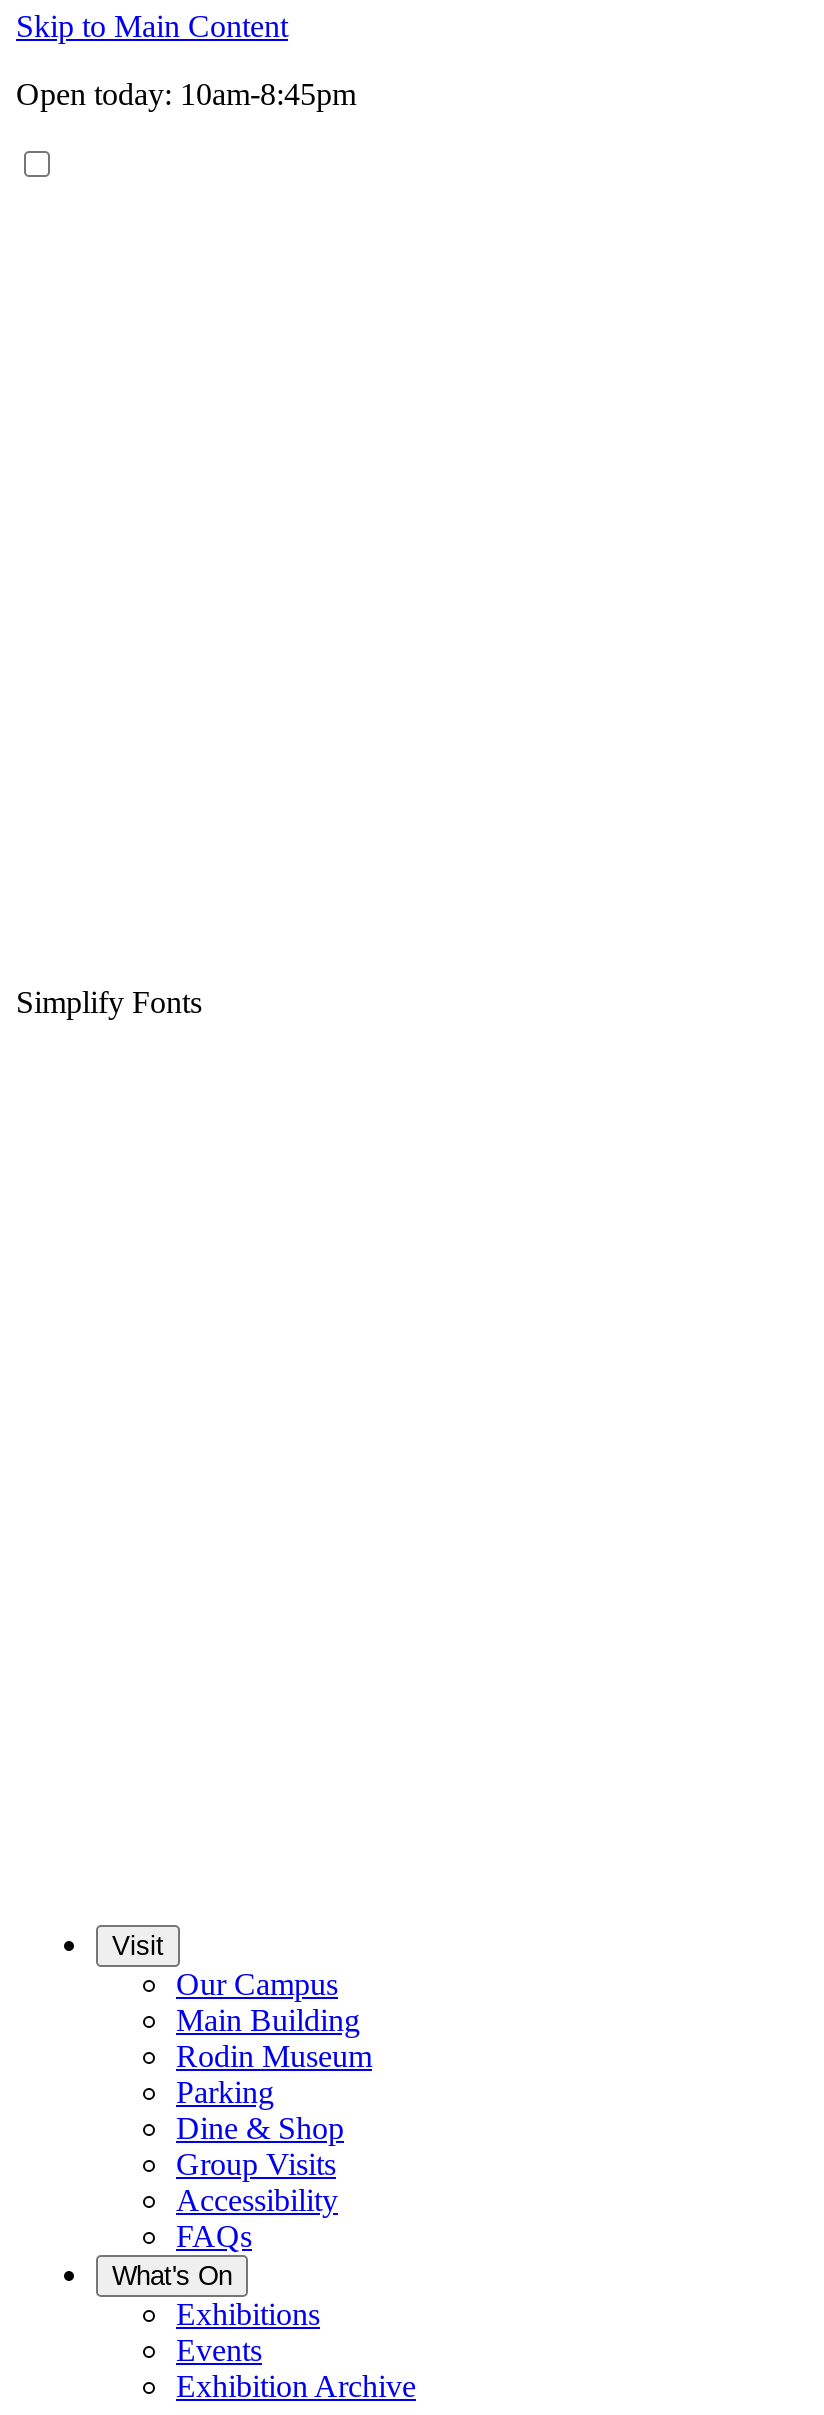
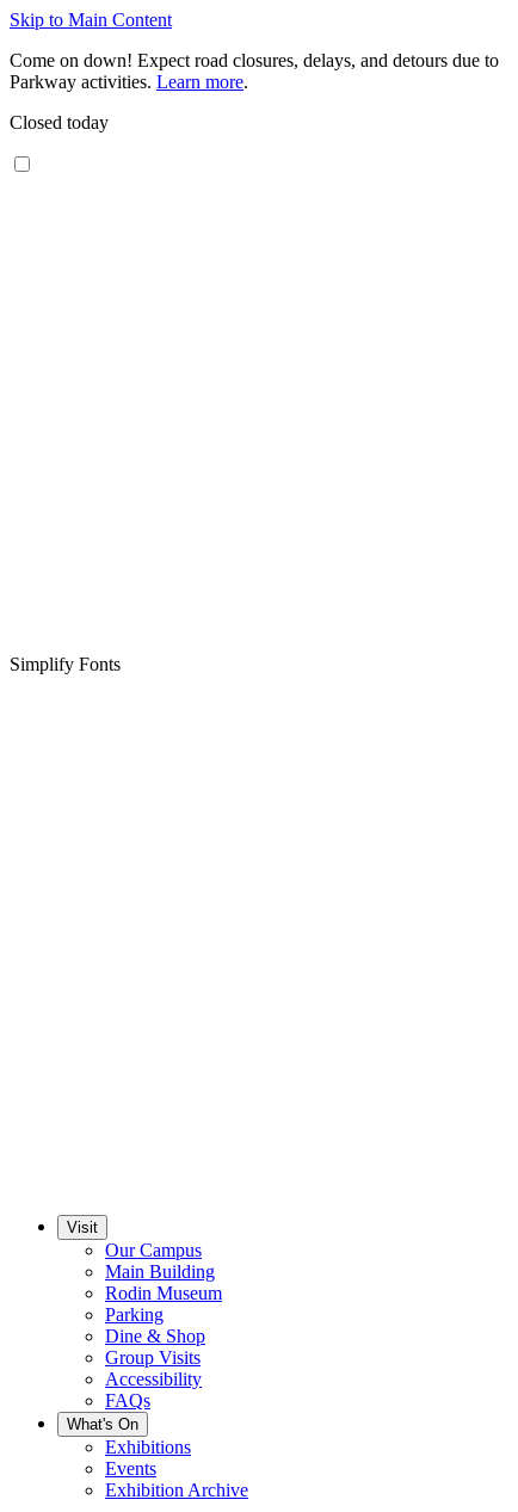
[16,77,356,111] Open today: 10am-8:45pm -> [10,50,499,132] Come on down! Expect road closures, delays, and detours due to | Parkway activities. Learn more. | Closed today

